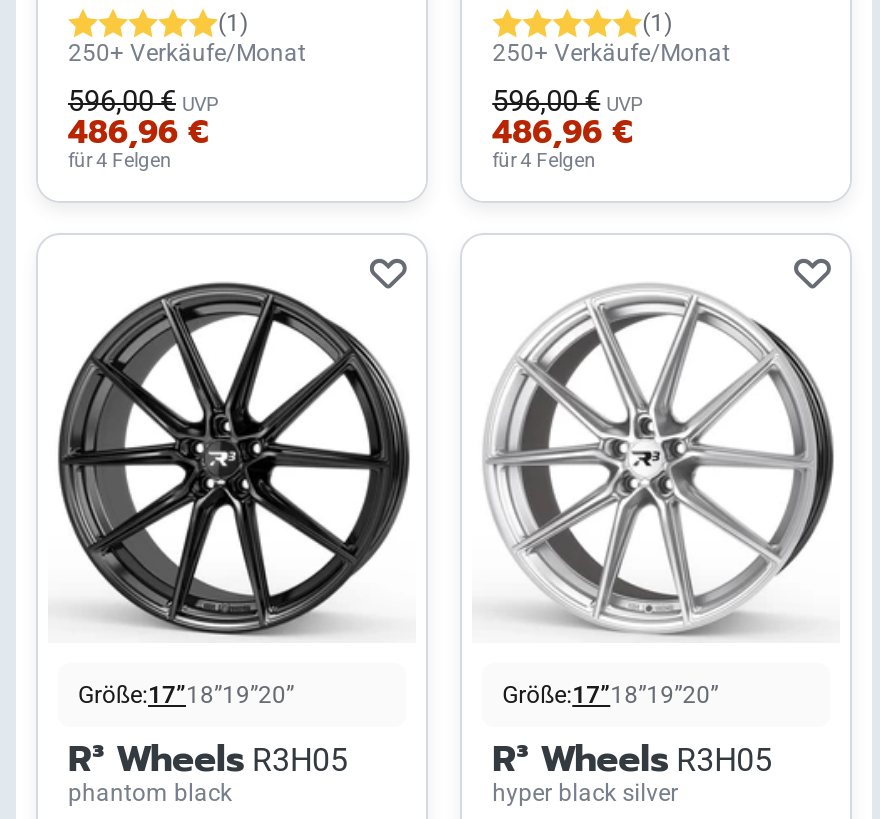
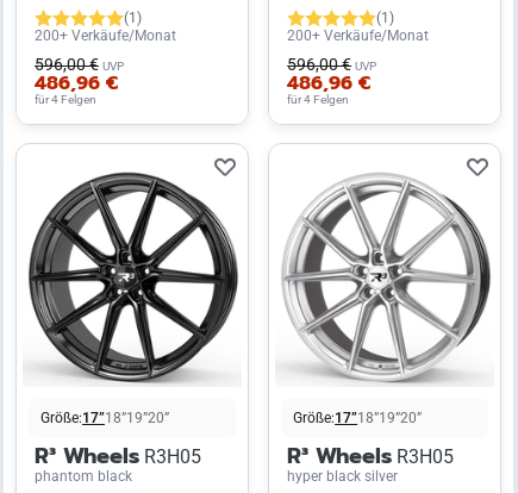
[68,39,306,67] 250+ Verkäufe/Monat -> [35,27,176,44] 200+ Verkäufe/Monat
[492,39,730,67] 250+ Verkäufe/Monat -> [287,27,429,44] 200+ Verkäufe/Monat

